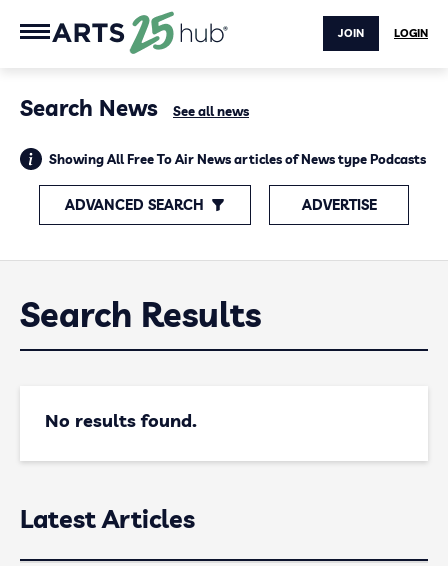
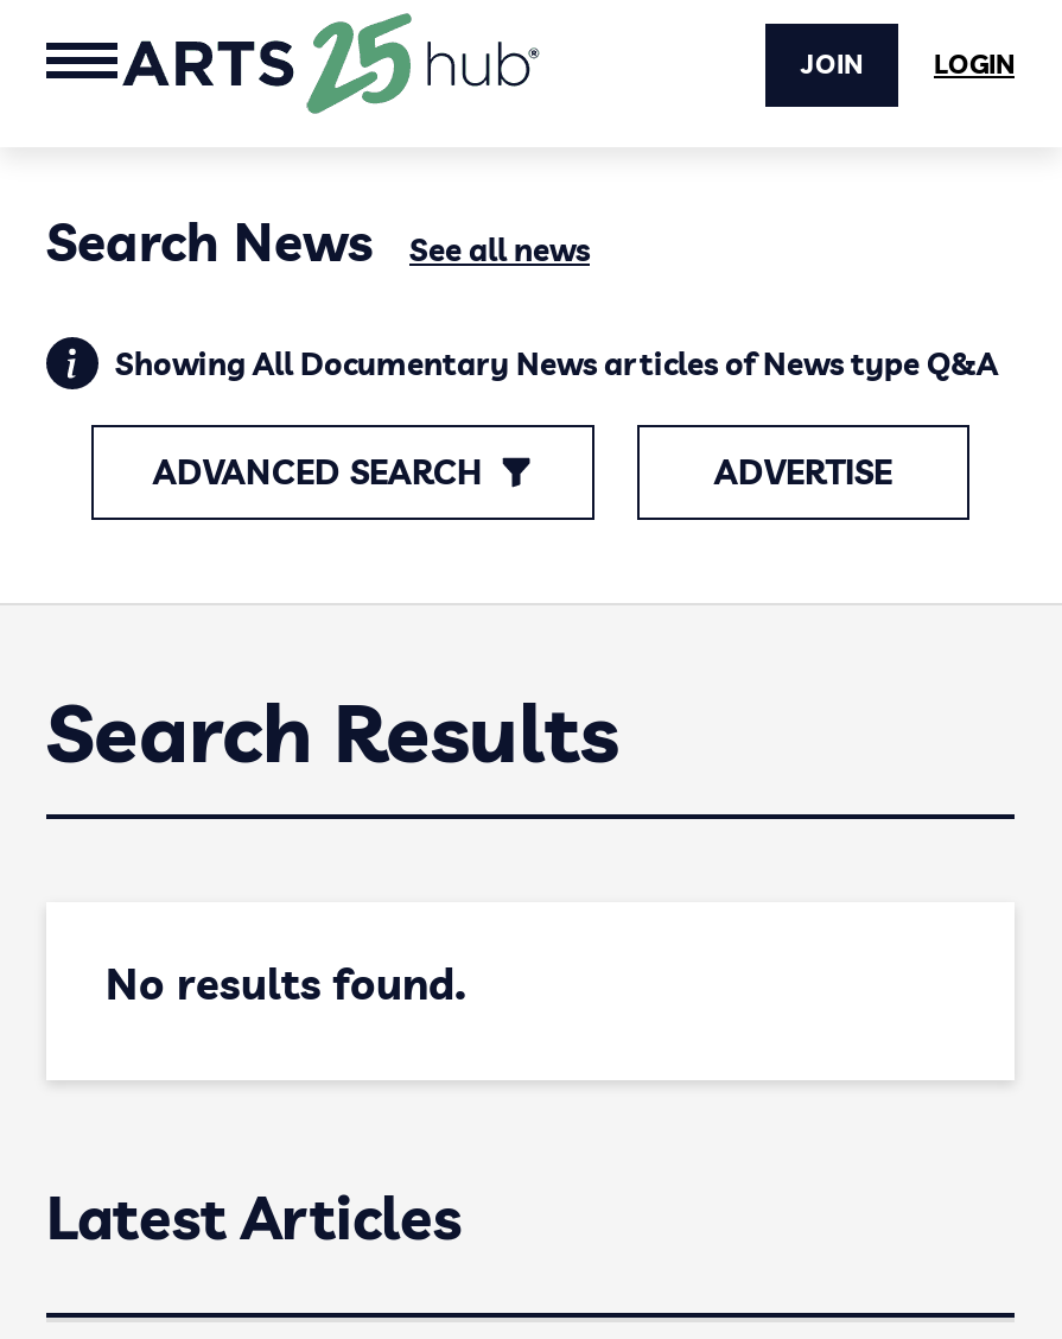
[49,151,426,167] Showing All Free To Air News articles of News type Podcasts -> [115,344,998,382] Showing All Documentary News articles of News type Q&A

